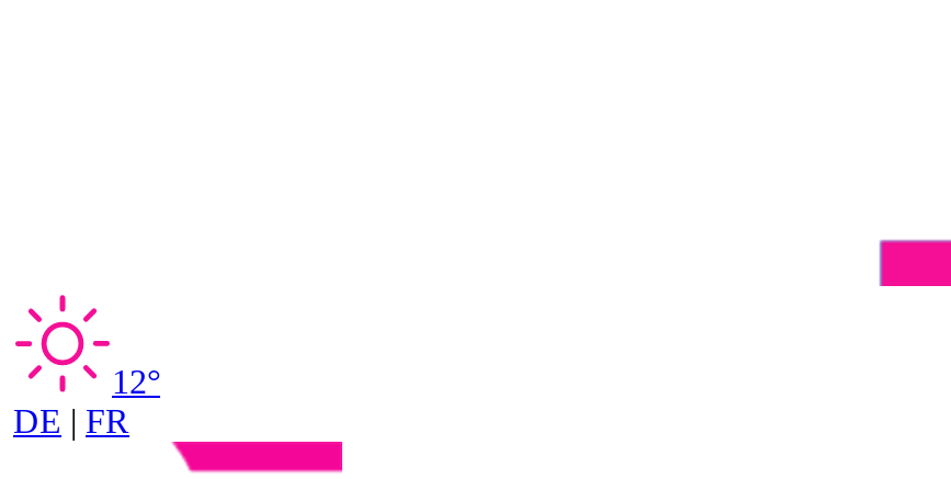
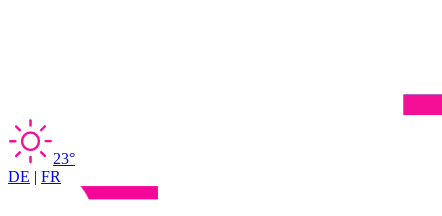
[112,363,160,400] 12° -> [53,150,75,167] 23°

